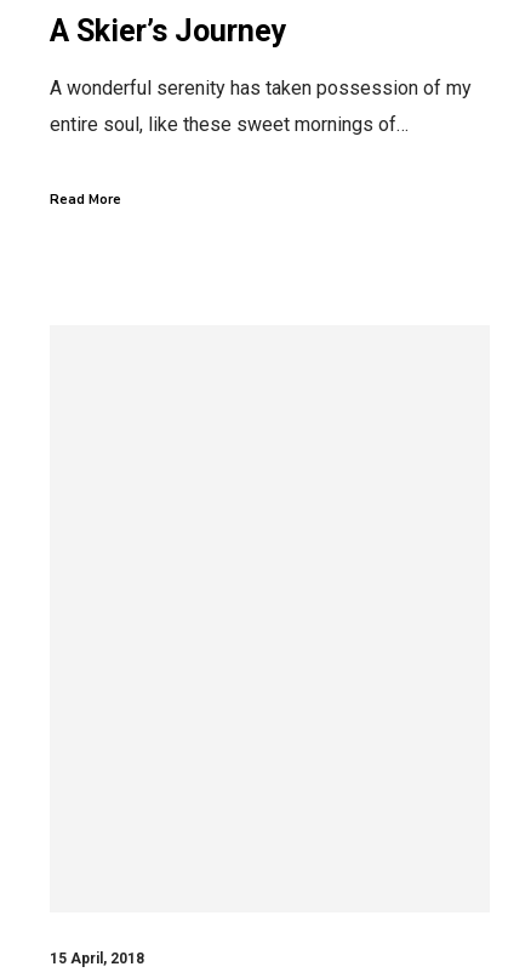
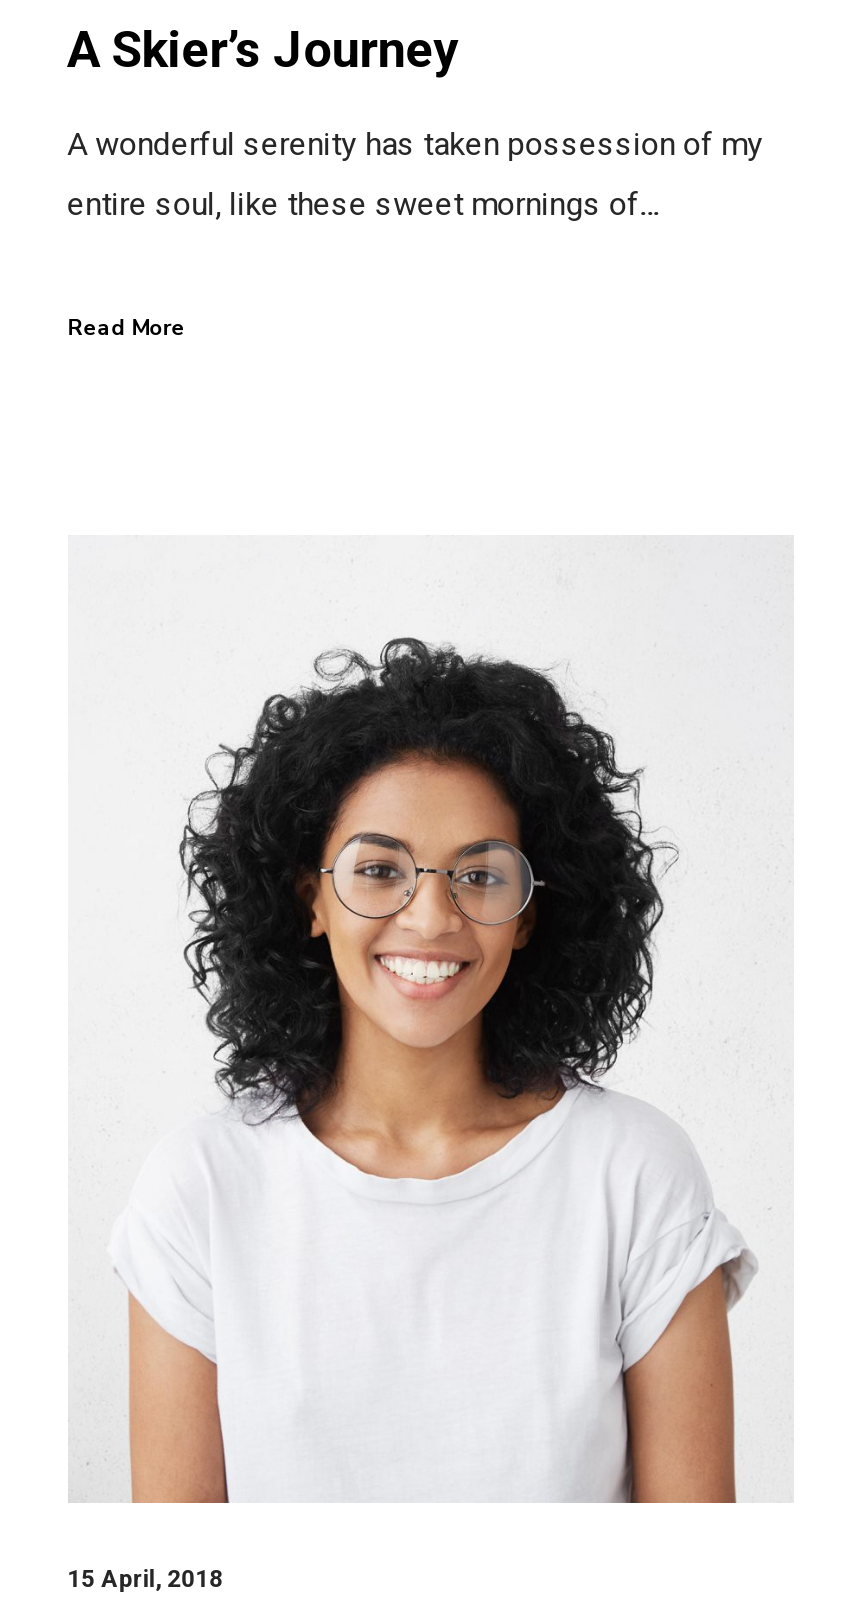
none -> [126,635,758,1505] [image]

